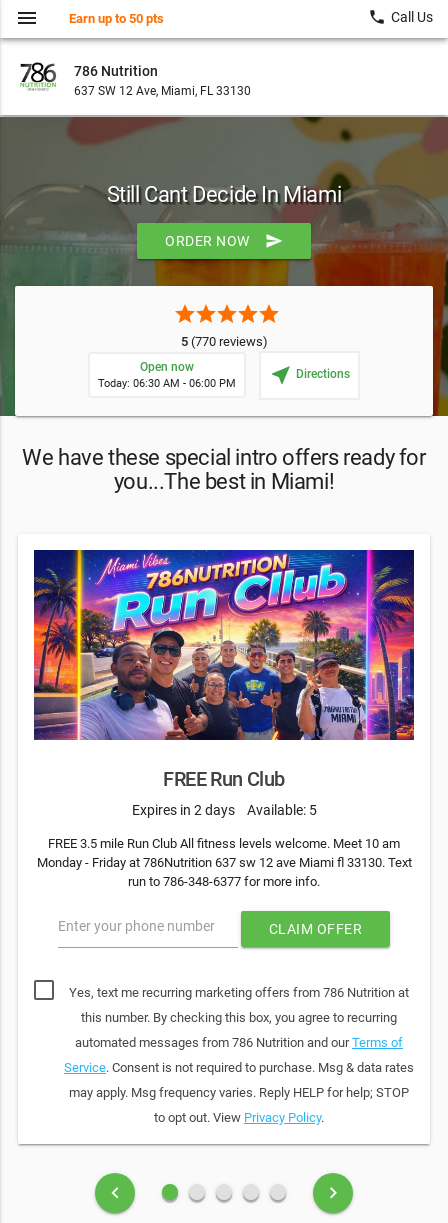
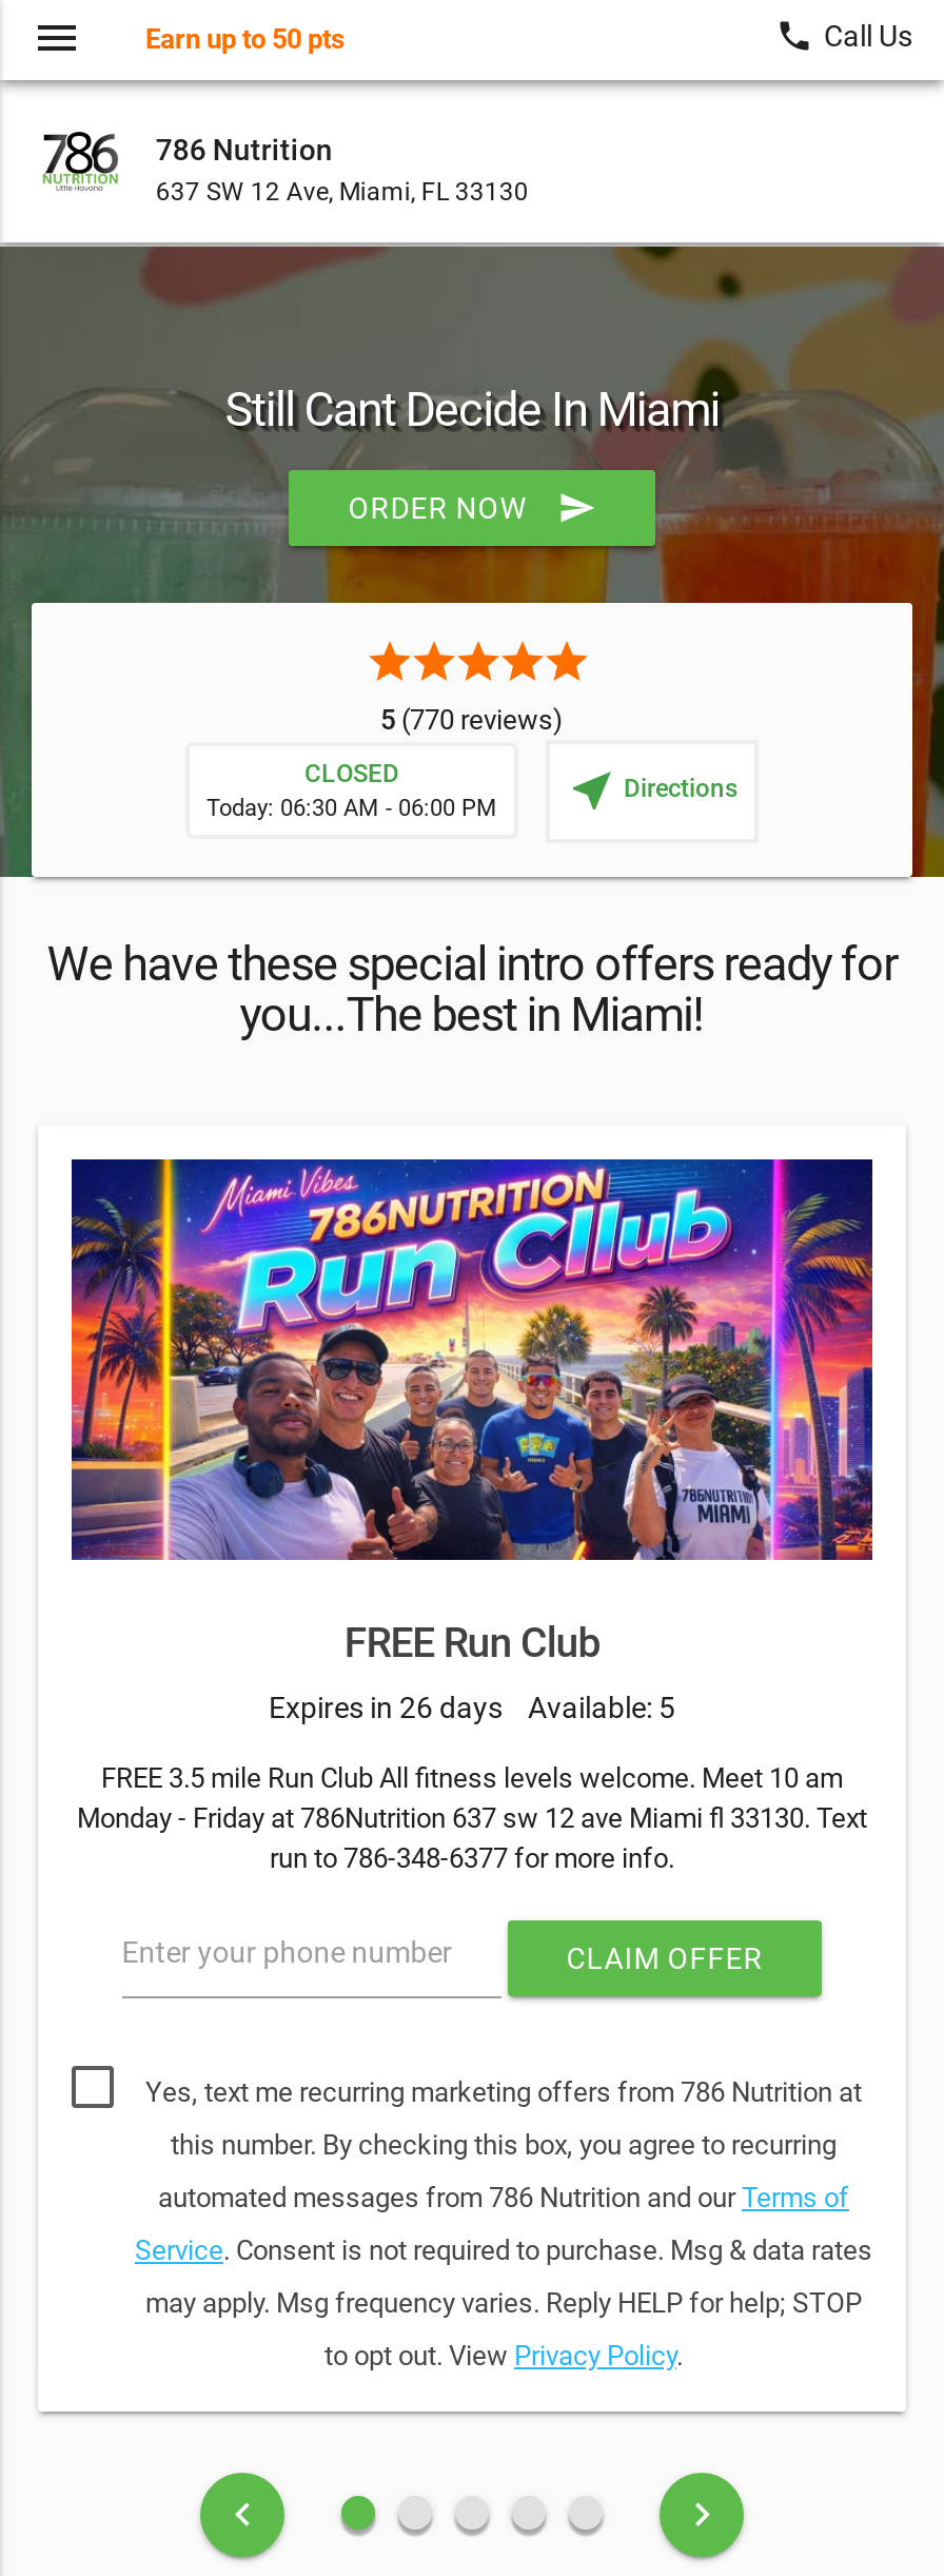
[140,360,194,374] Open now -> [304,760,399,789] CLOSED
[131,802,234,818] Expires in 2 days -> [269,1690,503,1724] Expires in 26 days

